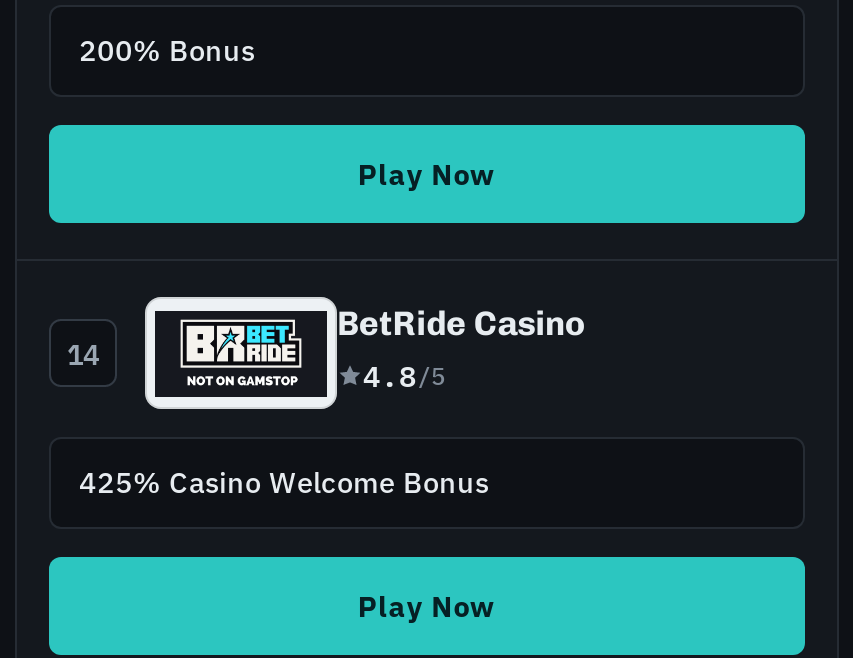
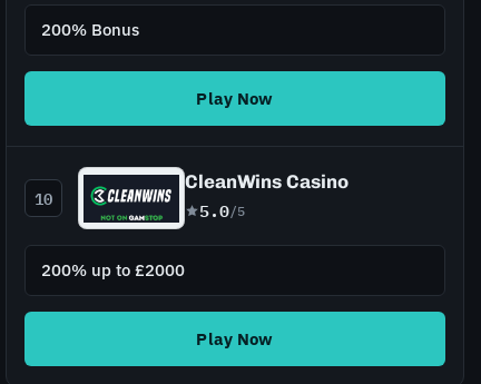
[169,303,585,401] [image] | BetRide Casino | 4.8/5 -> [90,170,348,225] [image] | CleanWins Casino | 5.0/5
[67,329,99,375] 14 -> [35,185,52,210] 10
[79,463,489,501] 425% Casino Welcome Bonus -> [41,259,185,280] 200% up to £2000

